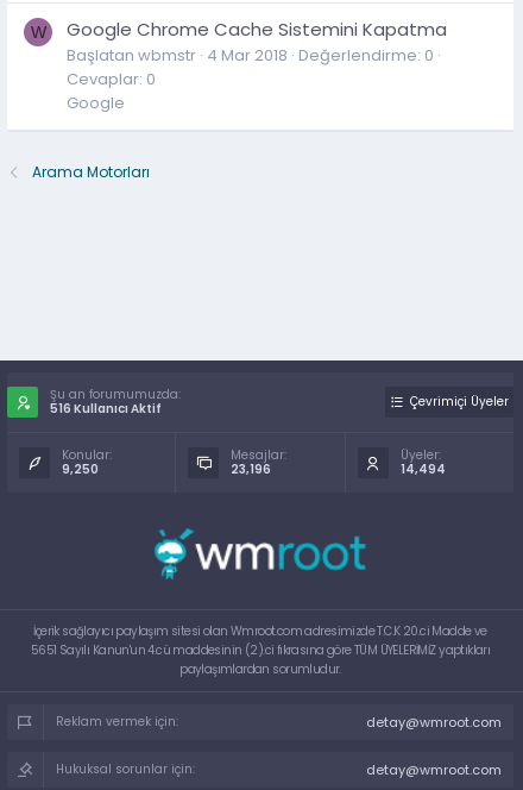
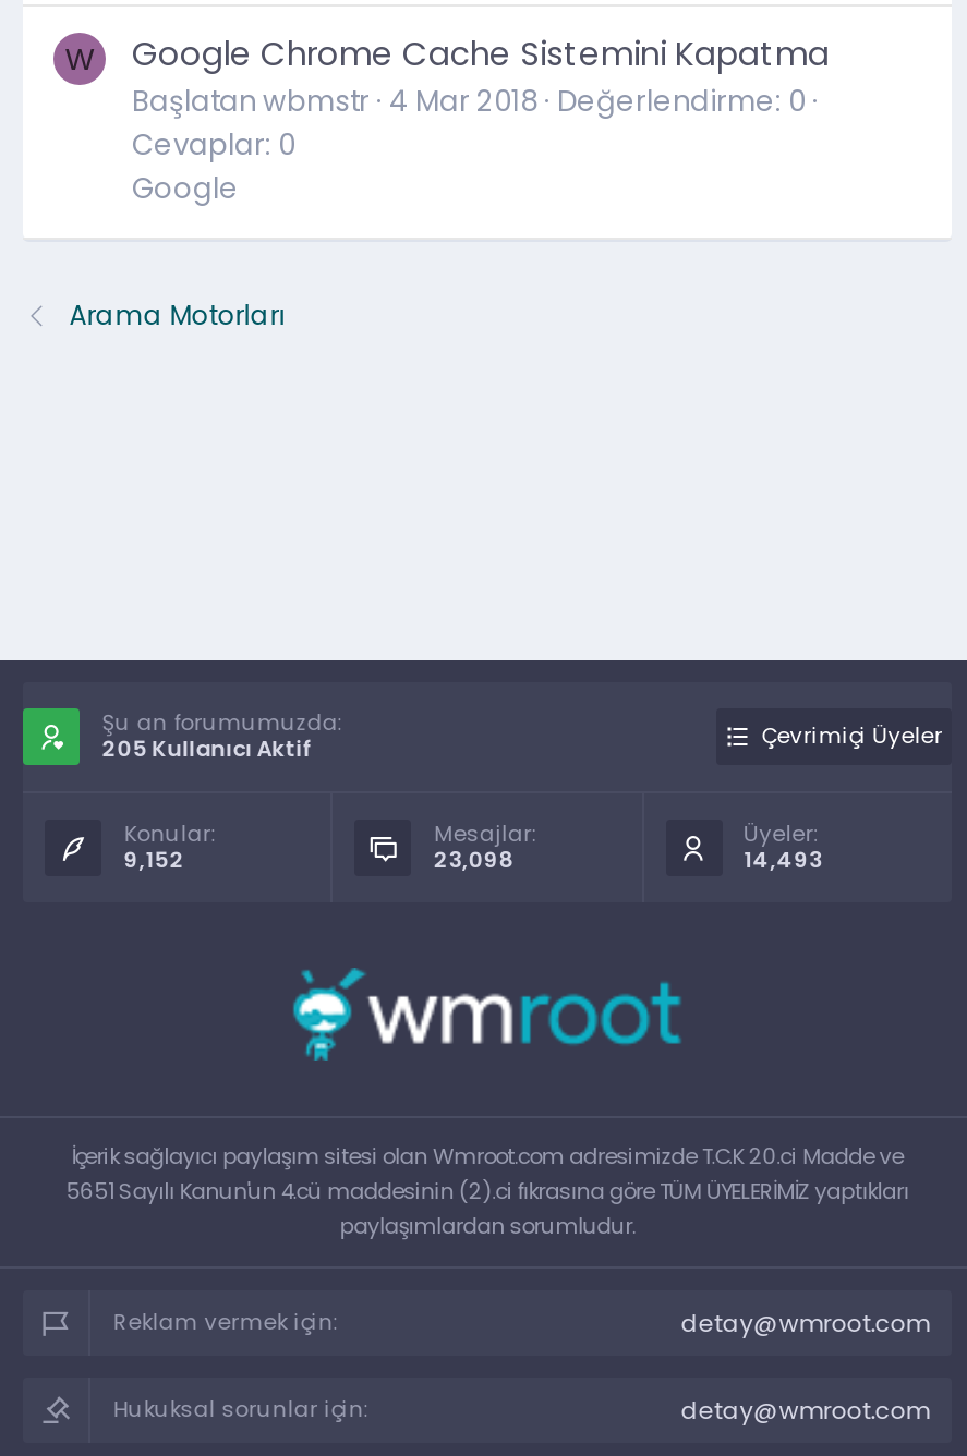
[50,400,162,418] 516 Kullanıcı Aktif -> [102,733,313,765] 205 Kullanıcı Aktif
[62,461,99,478] 9,250 -> [124,844,185,876] 9,152
[231,461,271,478] 23,196 -> [434,844,514,876] 23,098
[400,461,445,478] 14,494 -> [744,844,822,876] 14,493

